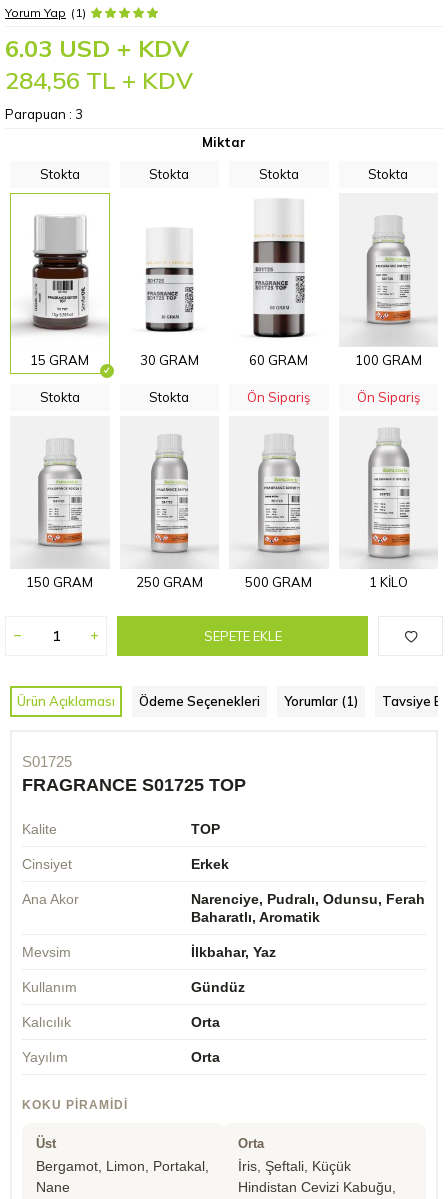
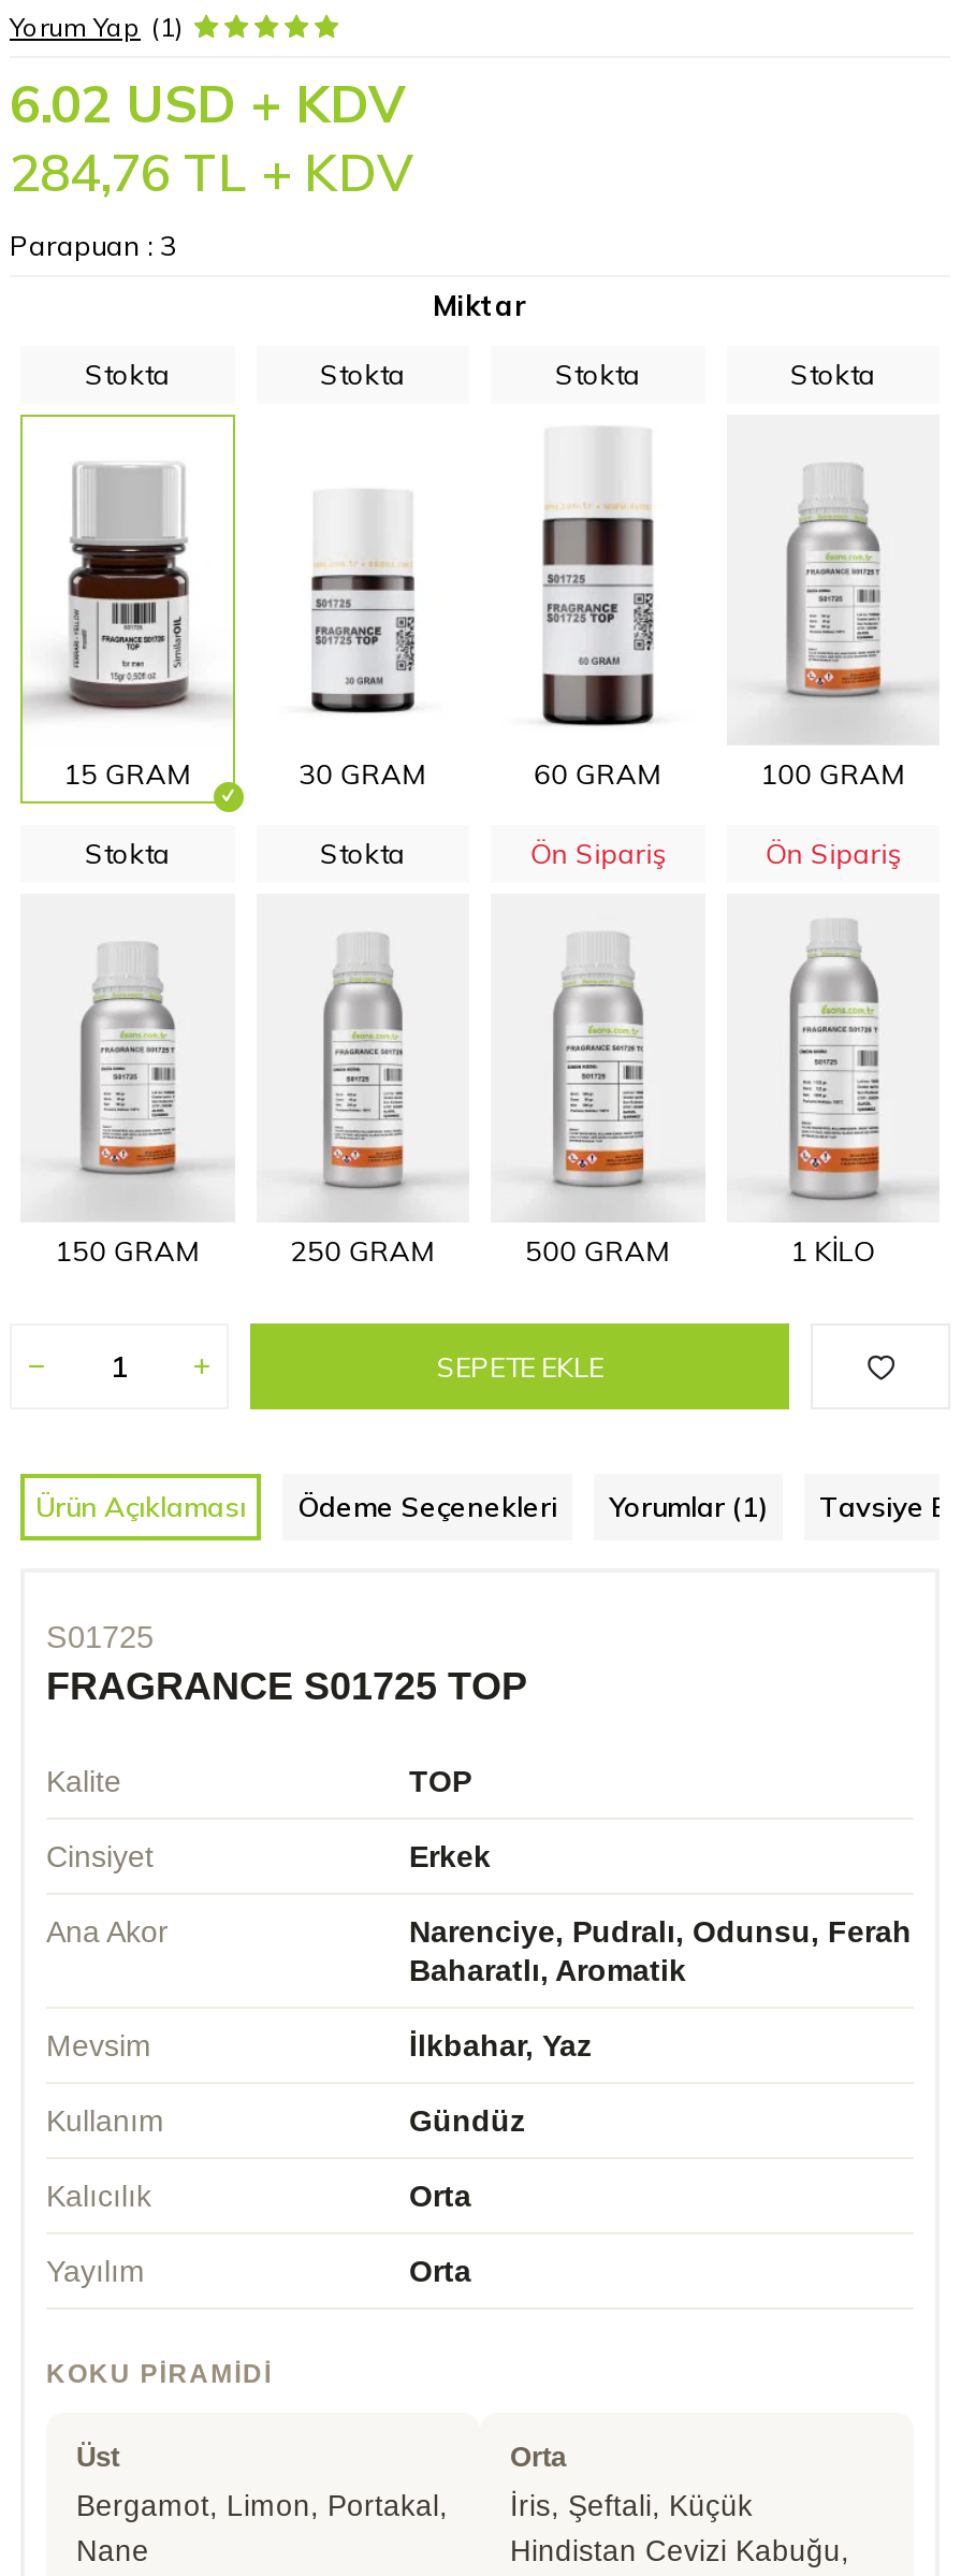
[5,33,189,63] 6.03 USD + KDV -> [10,71,405,135] 6.02 USD + KDV
[5,65,193,95] 284,56 TL + KDV -> [10,140,413,204] 284,76 TL + KDV

